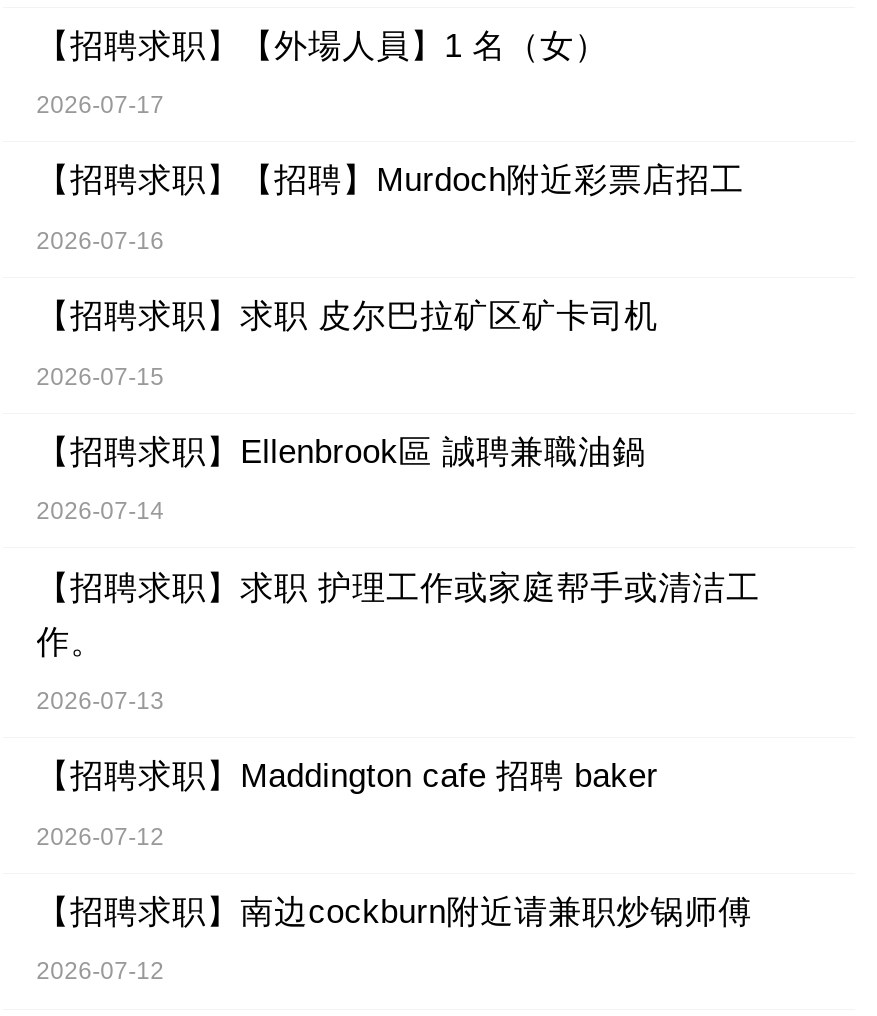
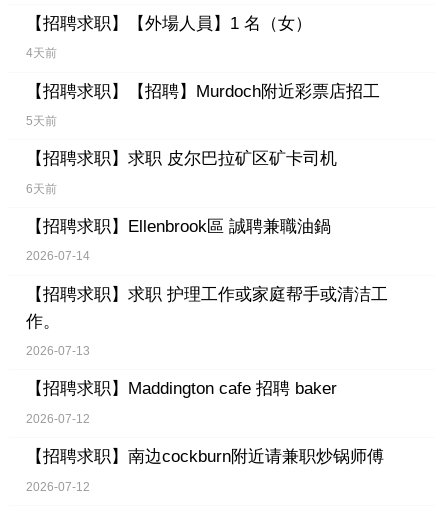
[36,92,164,120] 2026-07-17 -> [26,46,57,60] 4天前
[36,227,164,255] 2026-07-16 -> [26,114,57,128] 5天前
[36,363,164,391] 2026-07-15 -> [26,182,57,196] 6天前

